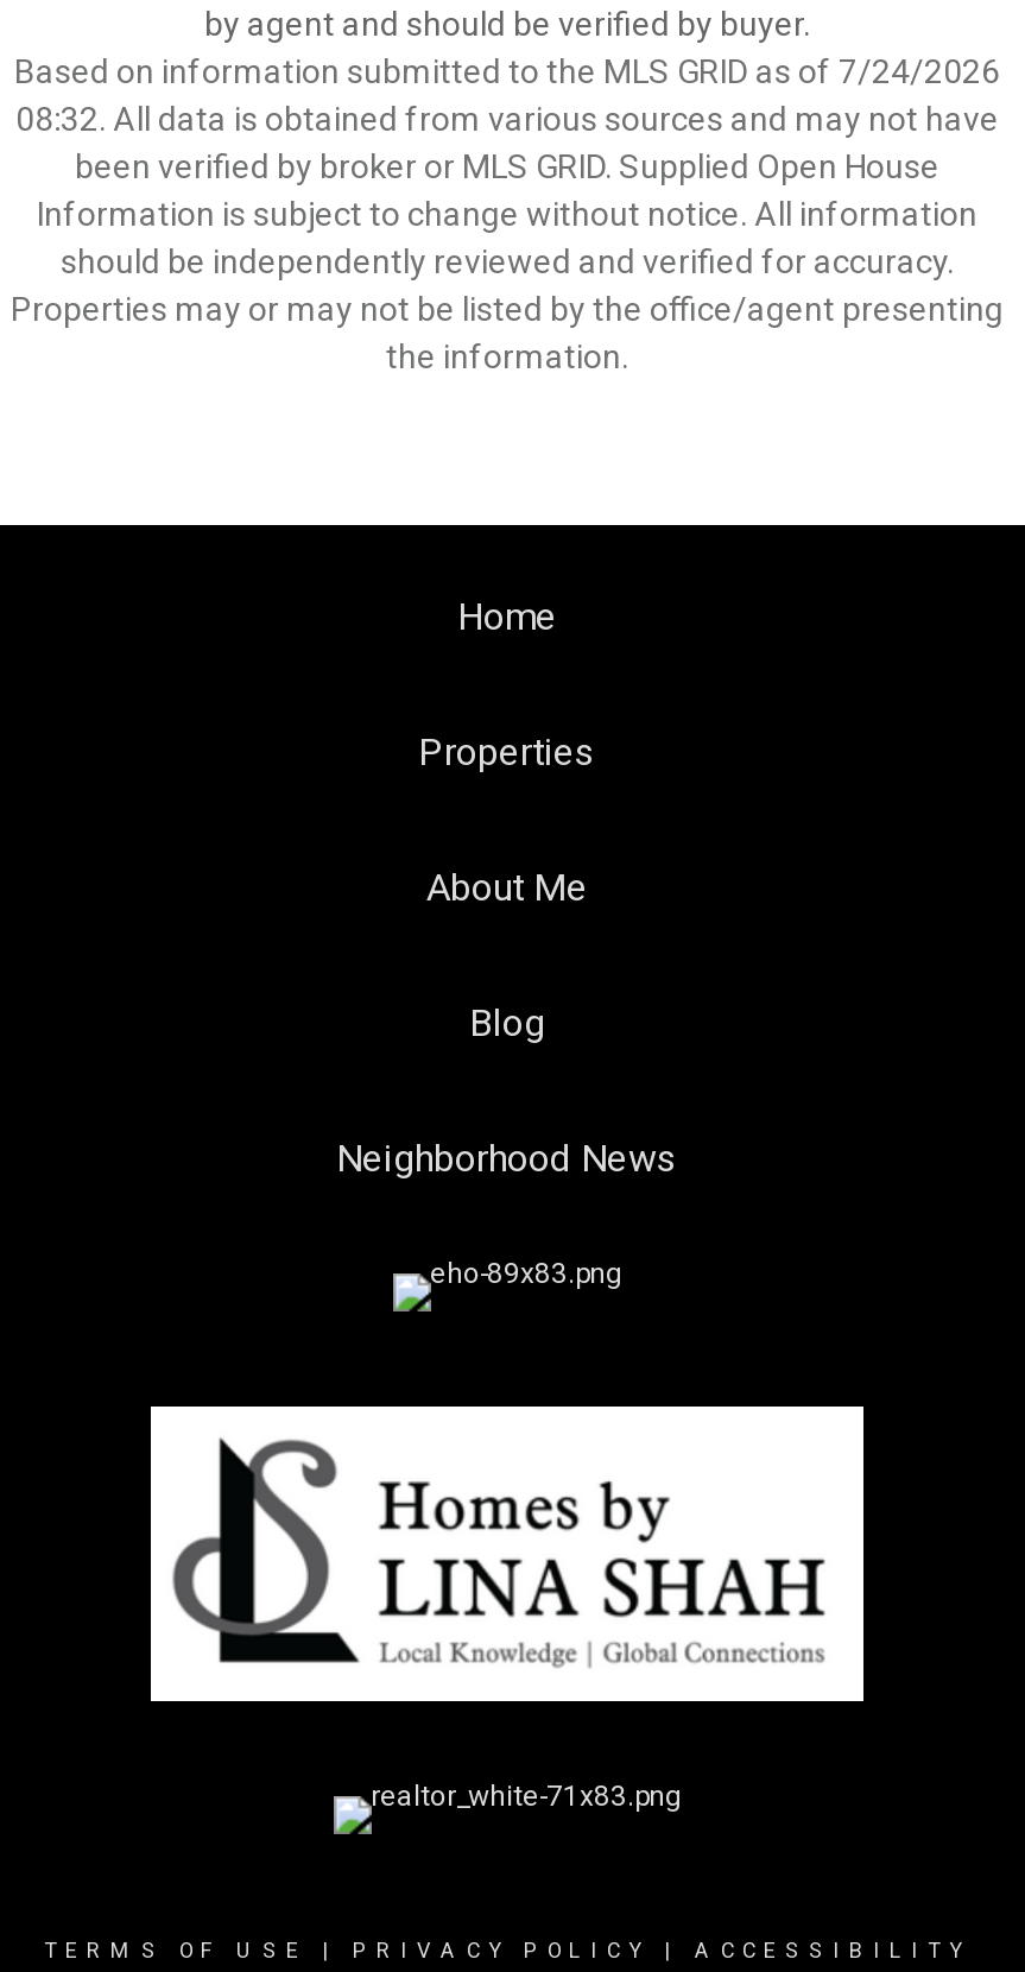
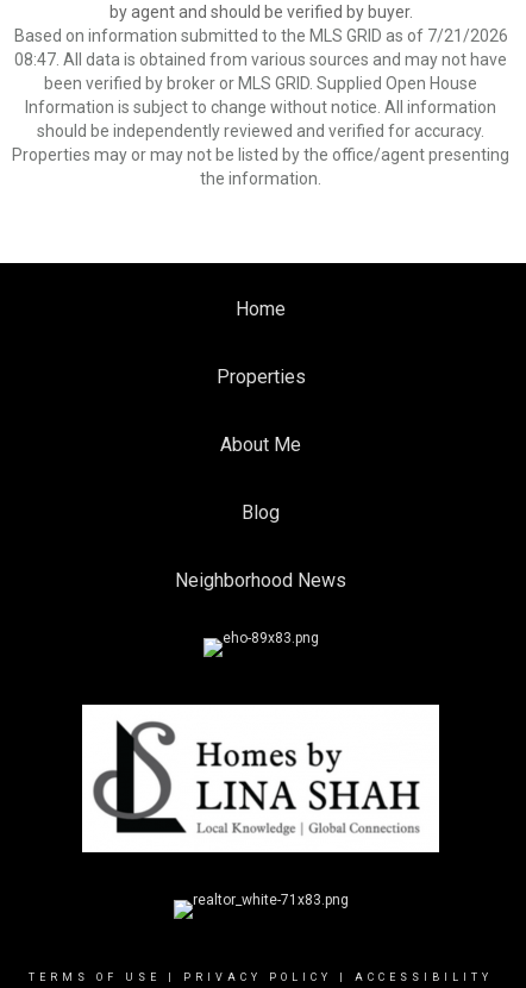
[14,52,1000,90] Based on information submitted to the MLS GRID as of 7/24/2026 -> [14,26,508,45] Based on information submitted to the MLS GRID as of 7/21/2026
[15,100,999,138] 08:32. All data is obtained from various sources and may not have -> [14,50,507,69] 08:47. All data is obtained from various sources and may not have

